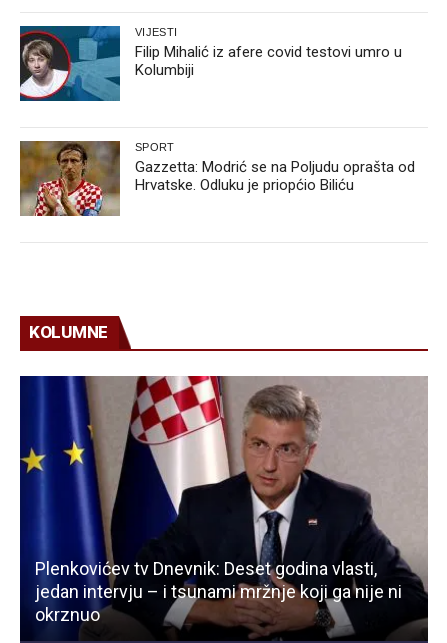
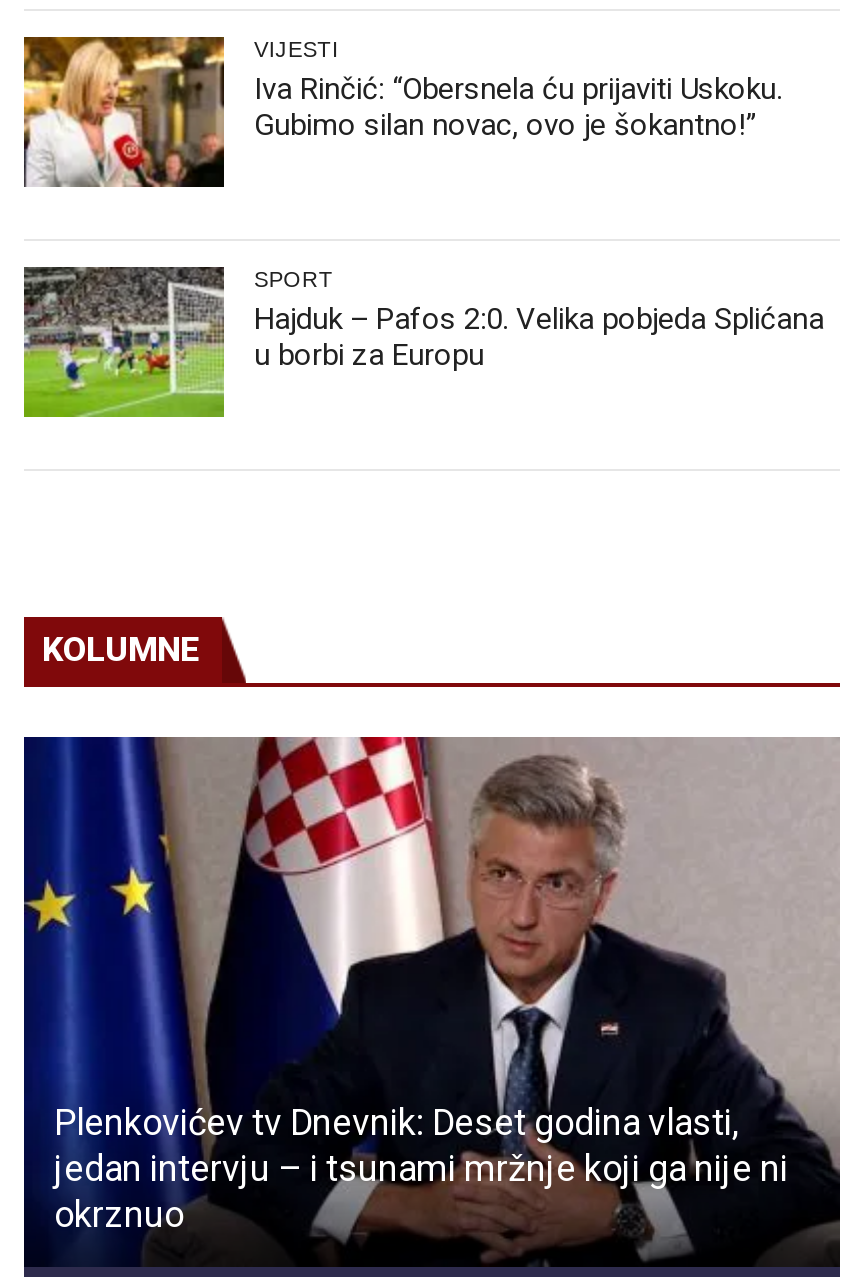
[19,25,402,102] [image] | Filip Mihalić iz afere covid testovi umro u | Kolumbiji -> [22,35,782,189] [image] | Iva Rinčić: “Obersnela ću prijaviti Uskoku. | Gubimo silan novac, ovo je šokantno!”
[19,141,415,217] [image] | Gazzetta: Modrić se na Poljudu oprašta od | Hrvatske. Odluku je priopćio Biliću -> [22,267,824,419] [image] | Hajduk – Pafos 2:0. Velika pobjeda Splićana | u borbi za Europu

